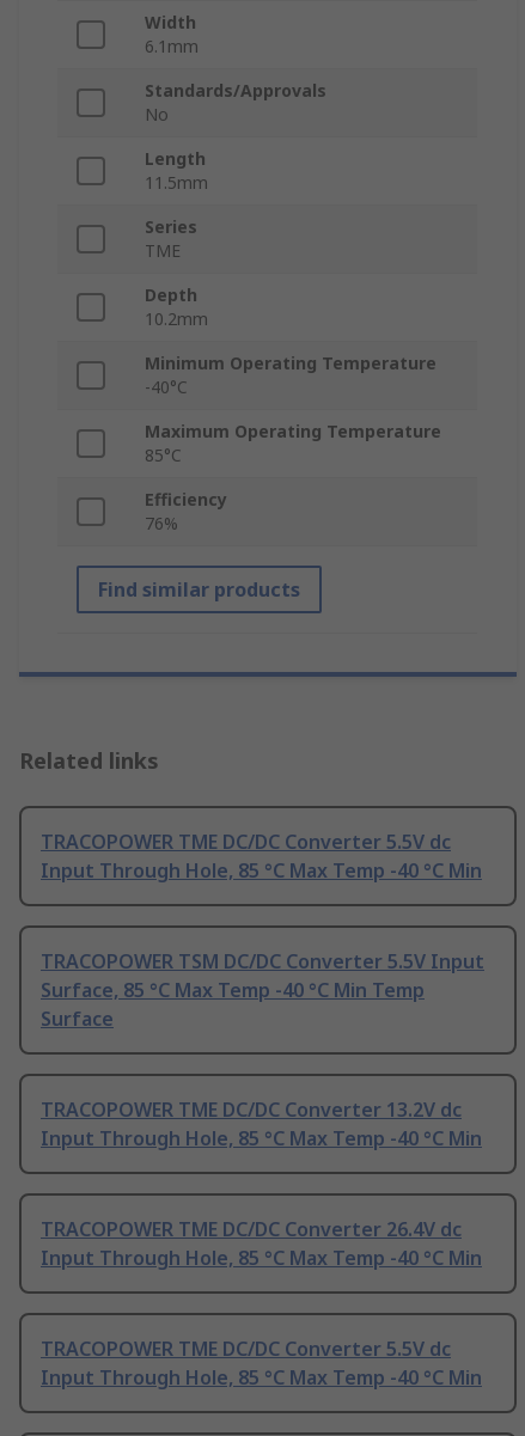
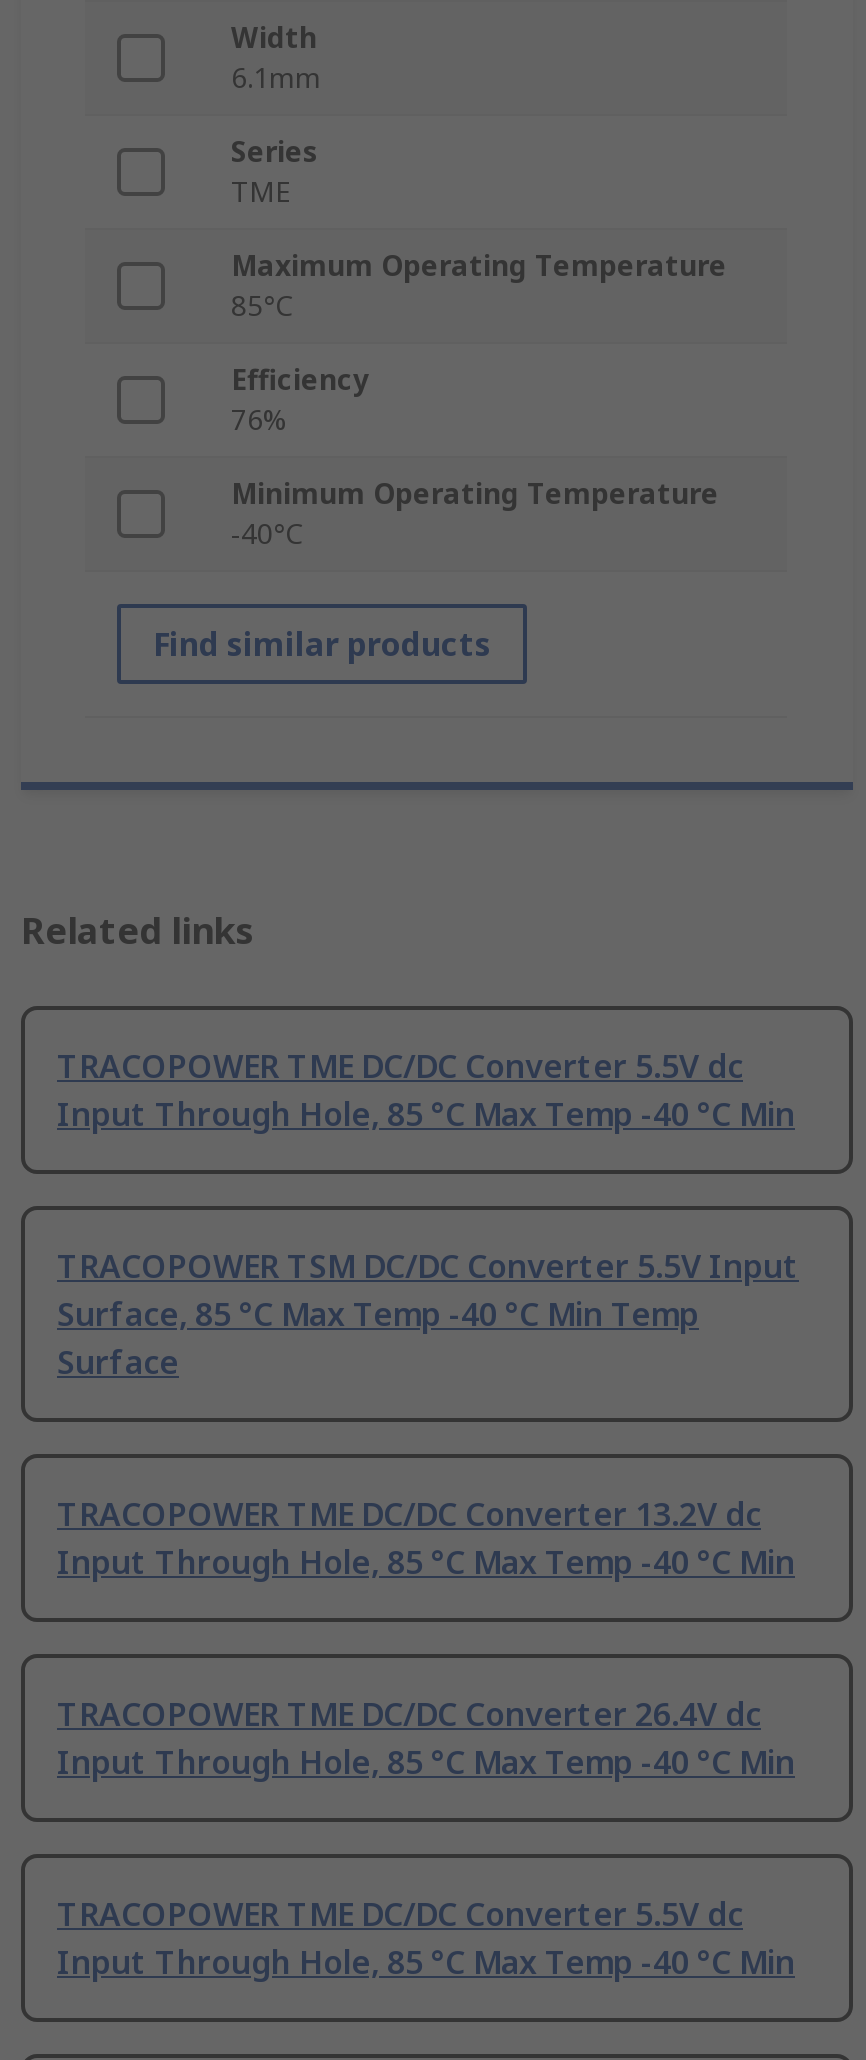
[145,80,326,194] Standards/Approvals | No | Length | 11.5mm -> none
[145,284,208,331] Depth | 10.2mm -> none
moved [145,352,437,399] -> [231,475,719,553]: Minimum Operating Temperature | -40°C
moved [145,420,441,535] -> [231,247,727,439]: Maximum Operating Temperature | 85°C | Efficiency | 76%

